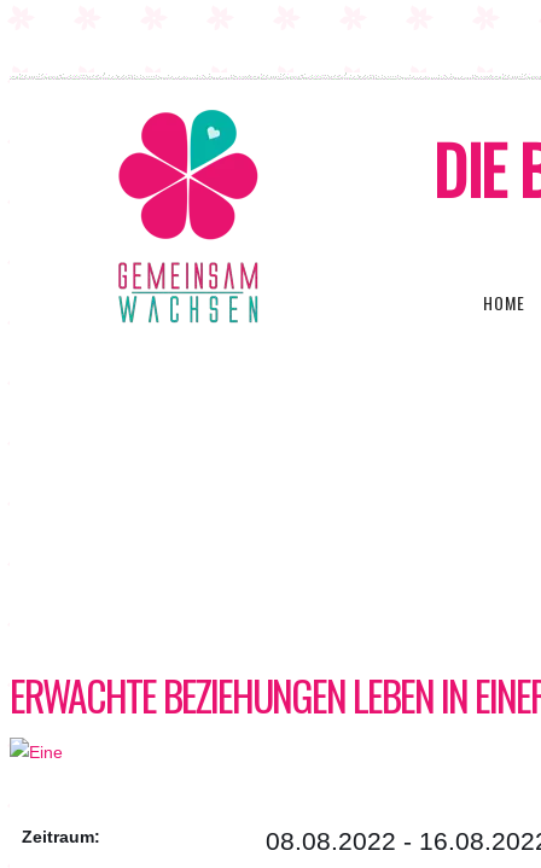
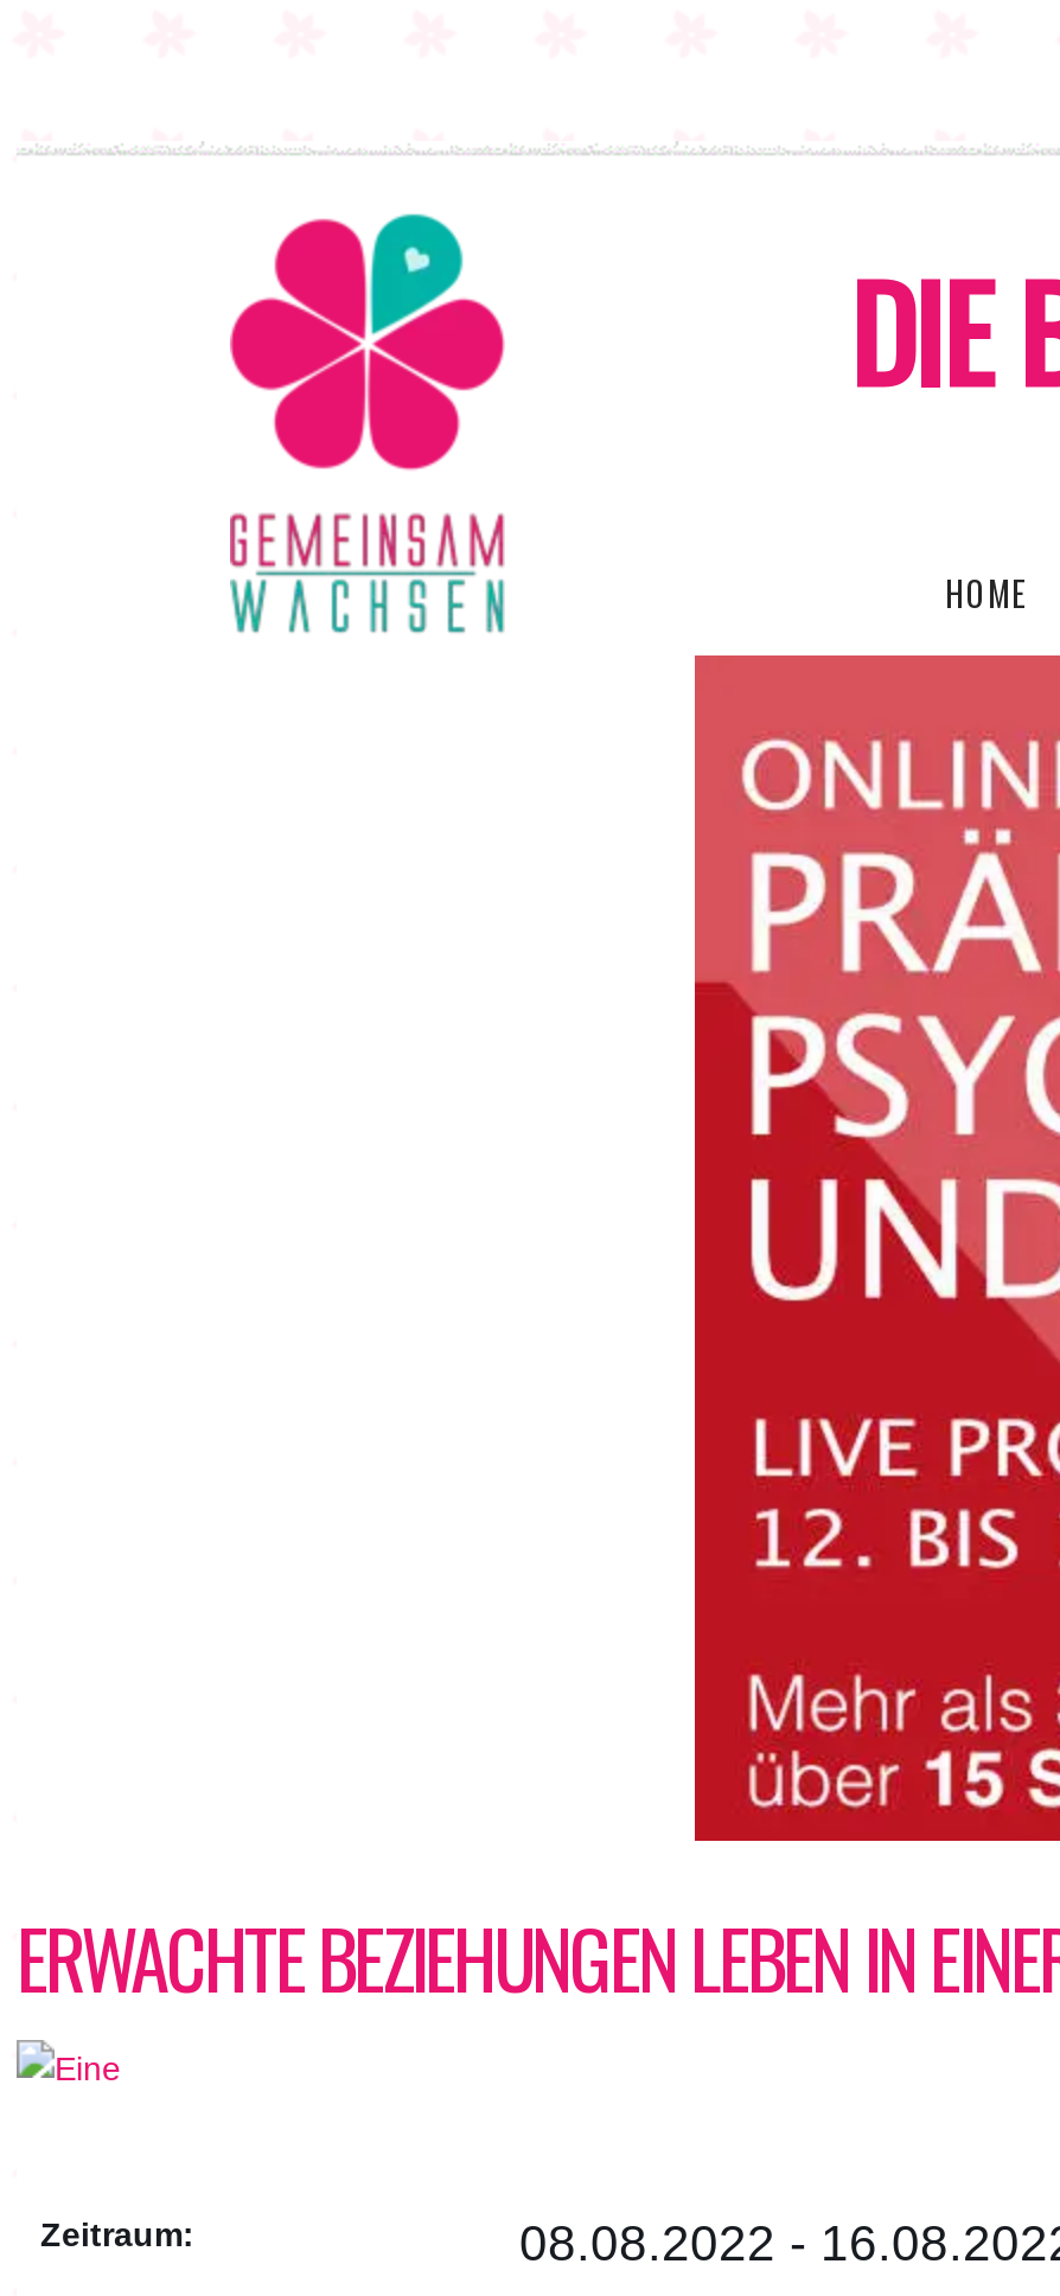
none -> [692,653,1053,1843] [image]

